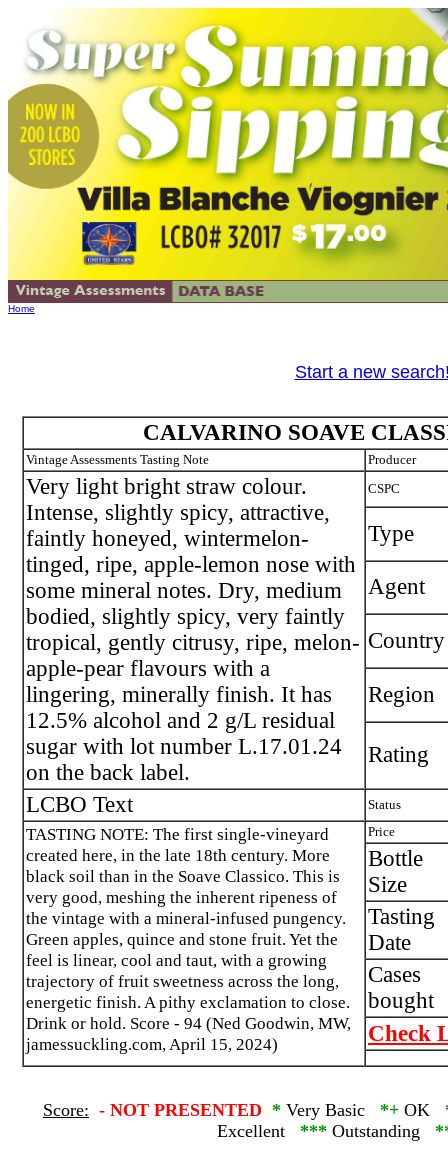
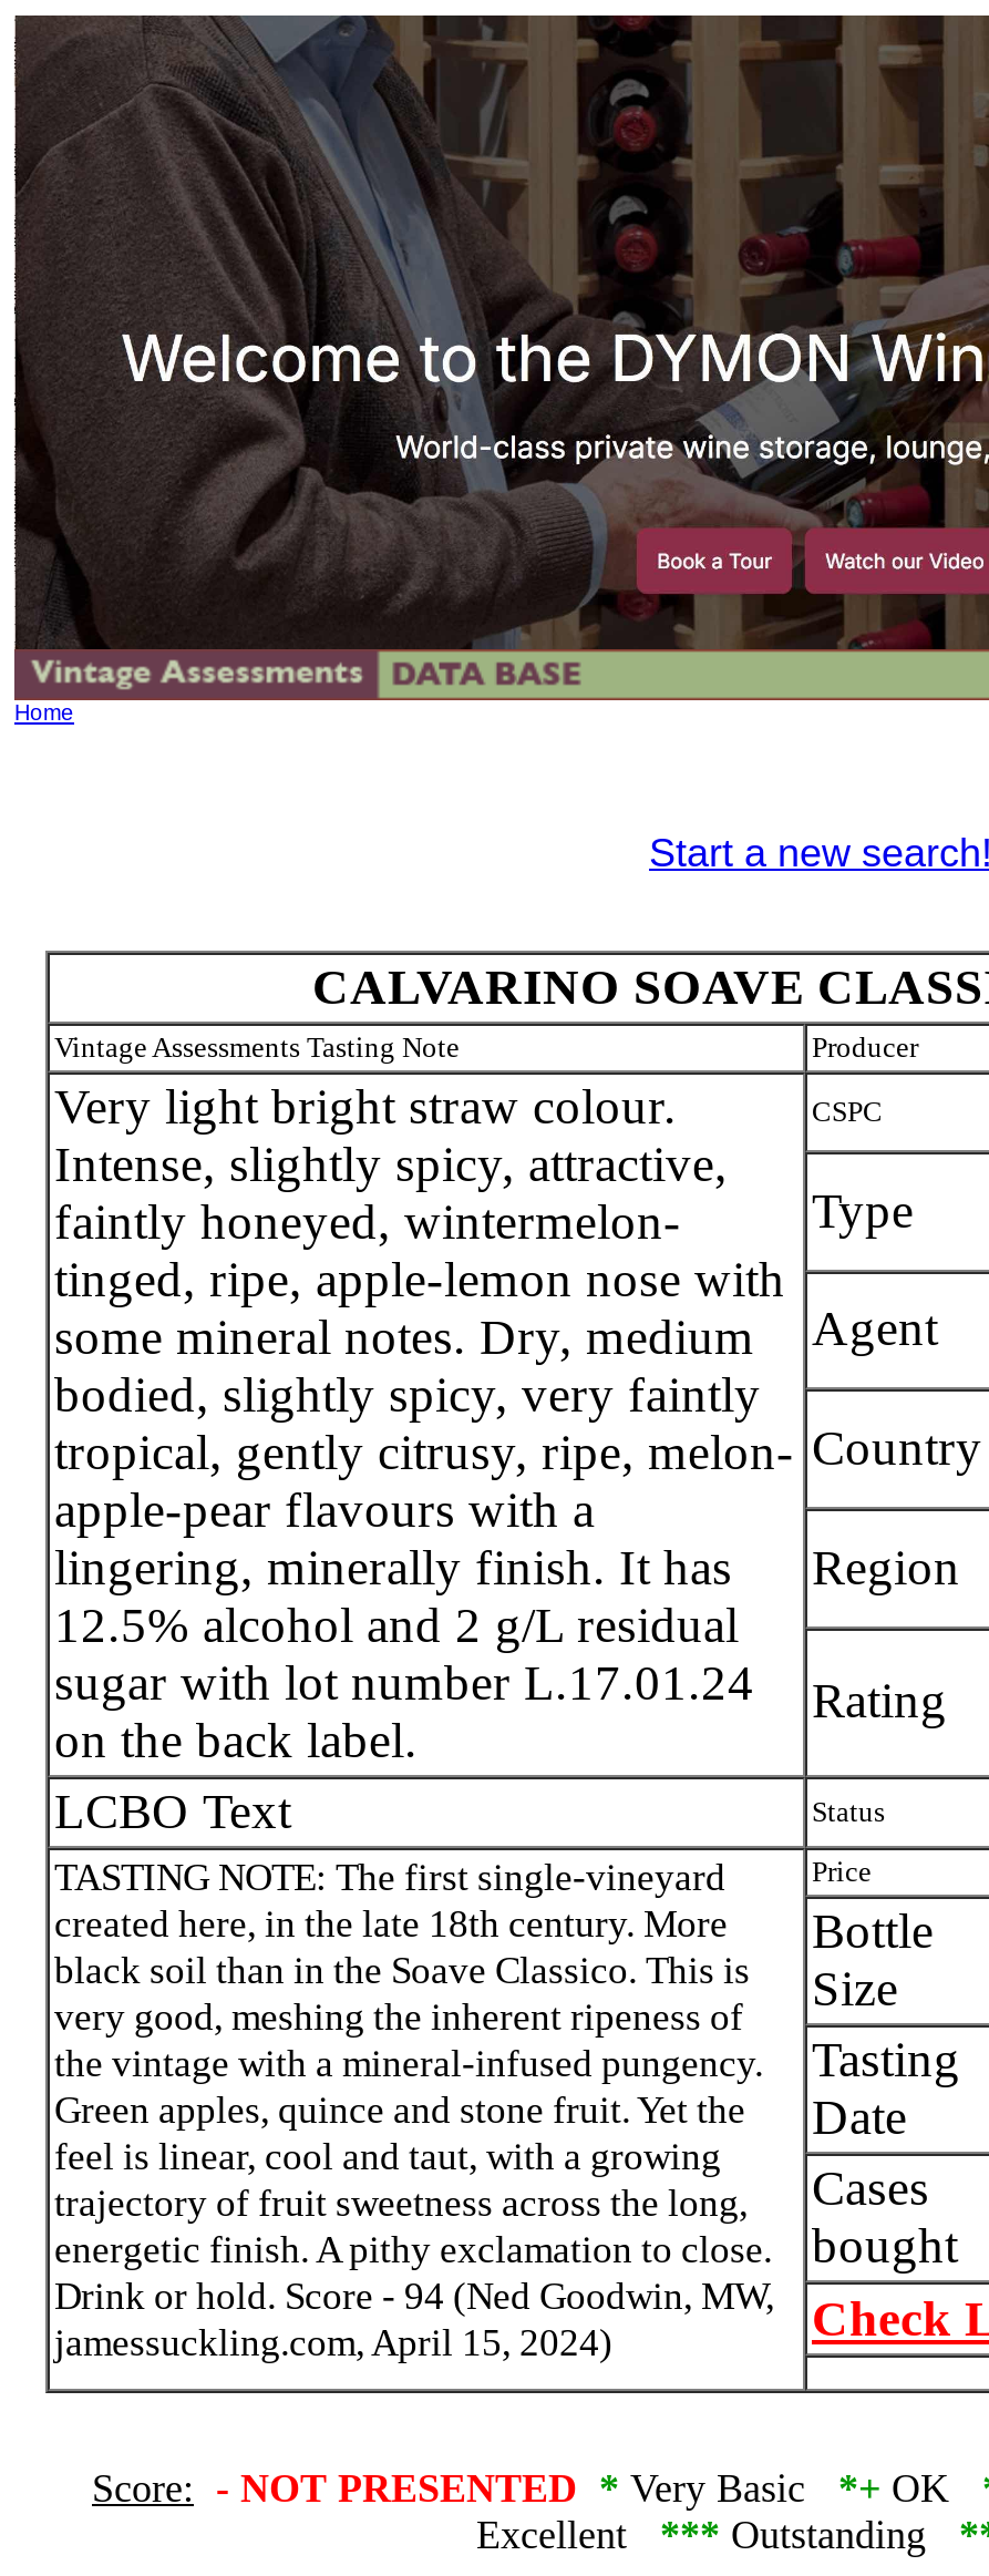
[7,7,445,281] [image] -> [12,13,982,651] [image]

